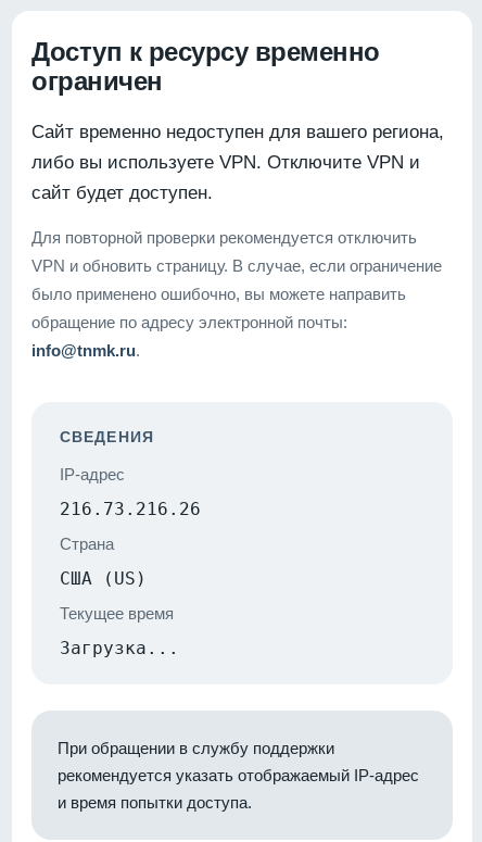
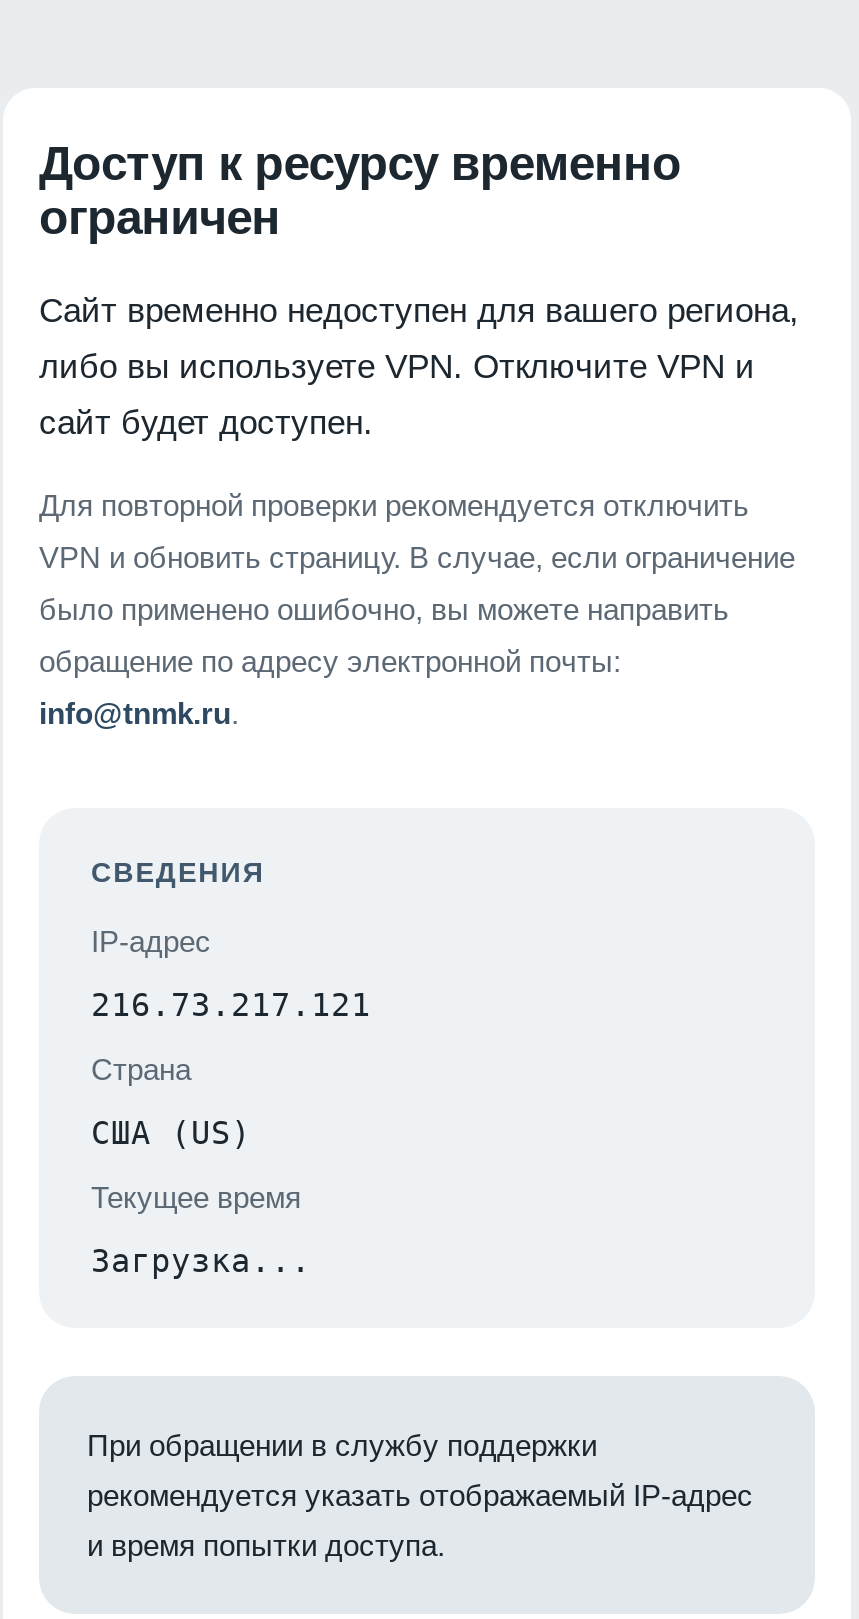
[60,498,201,519] 216.73.216.26 -> [91,985,371,1023] 216.73.217.121

